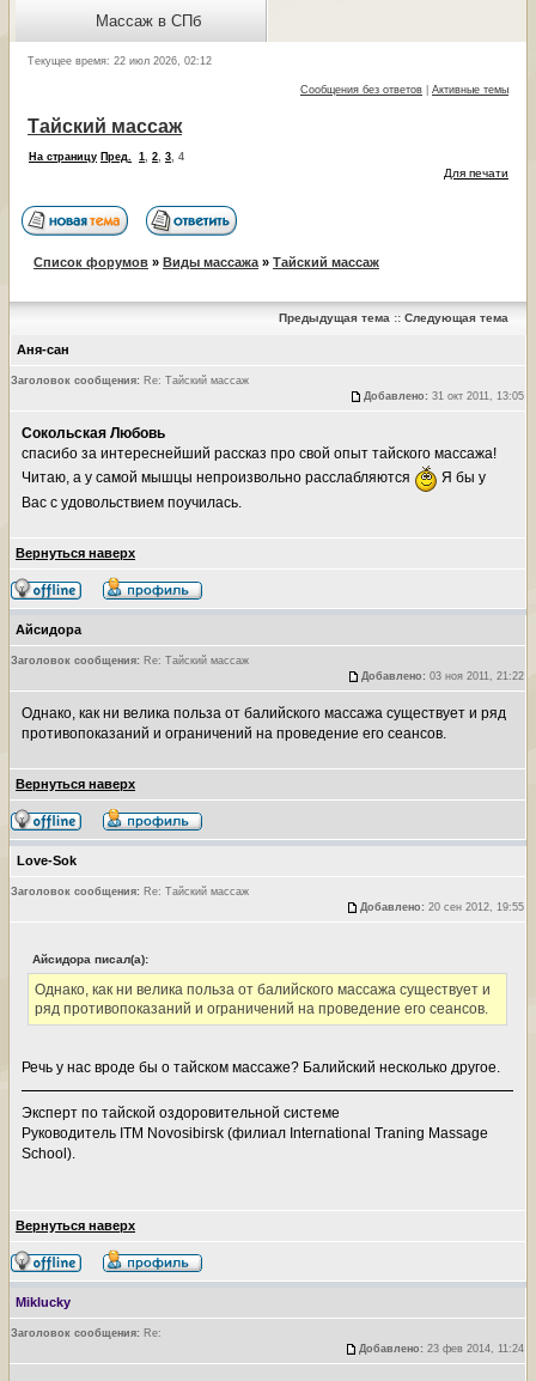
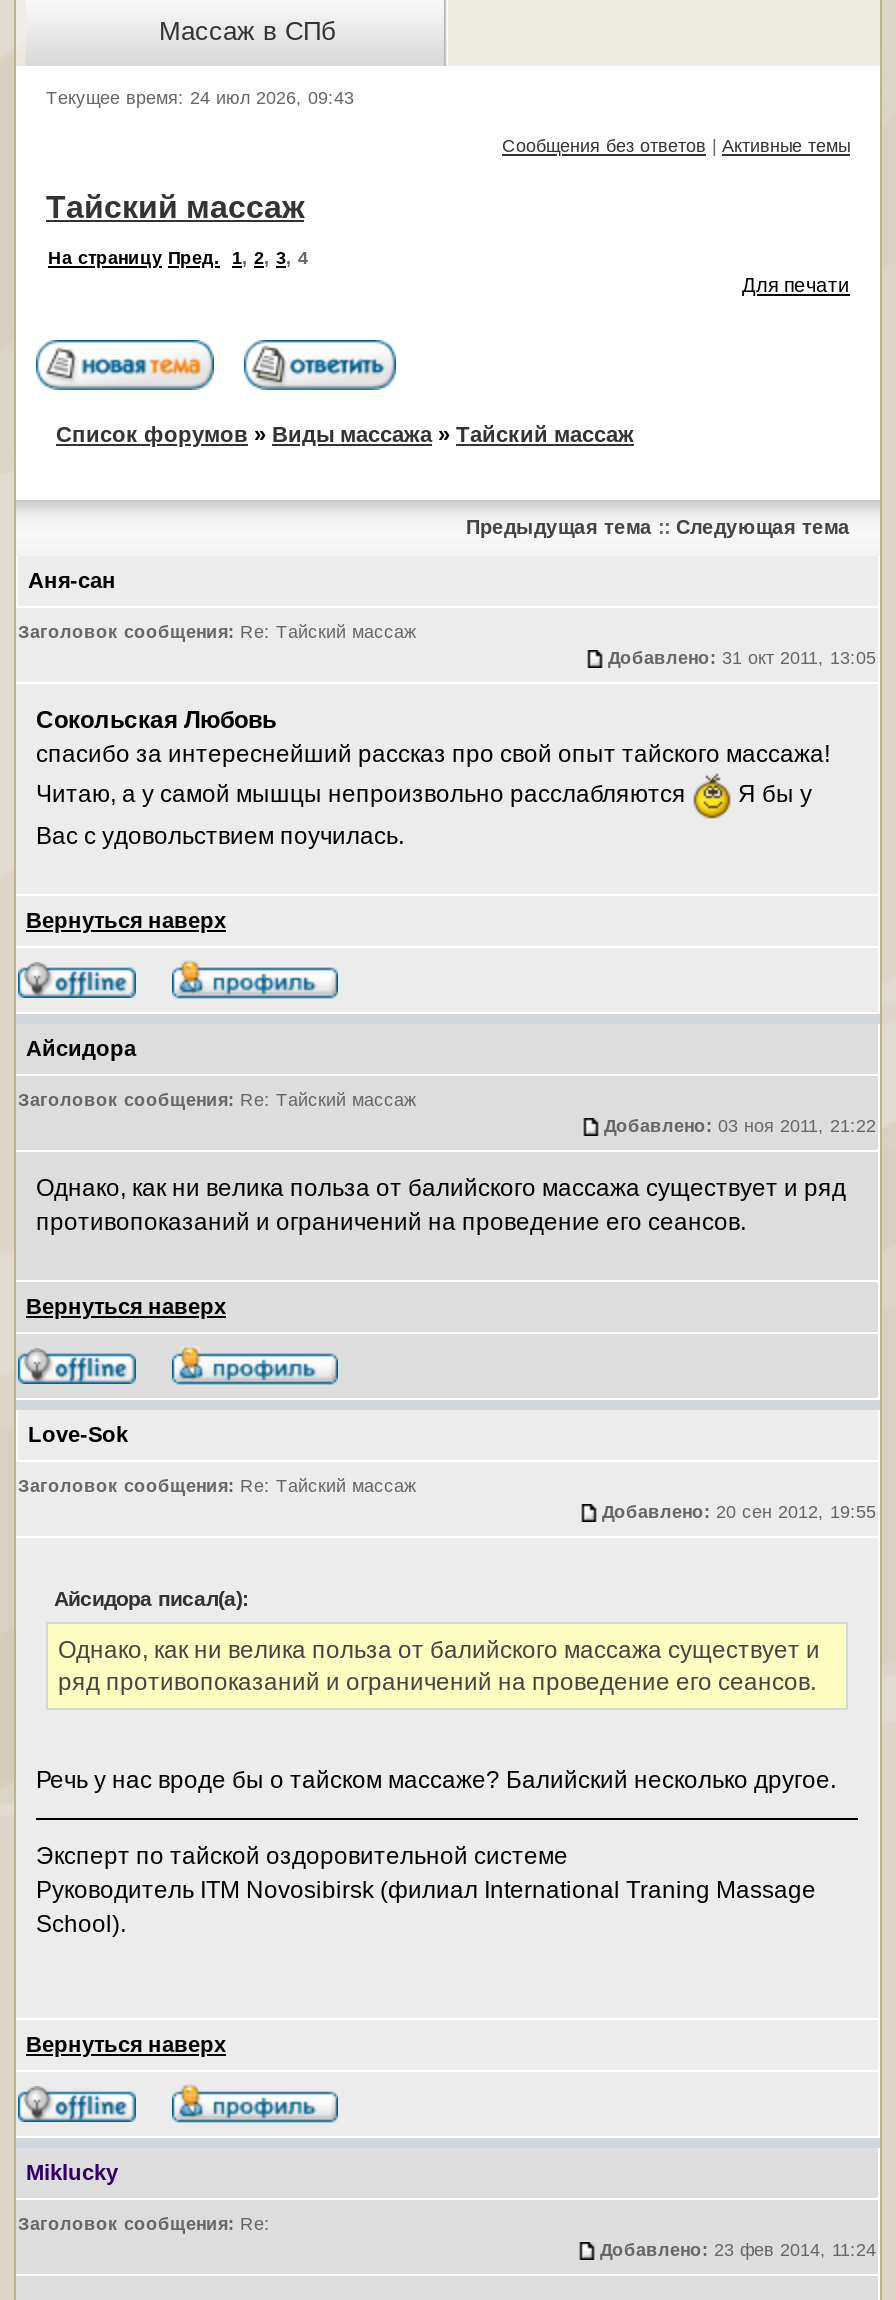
[28,55,212,67] Текущее время: 22 июл 2026, 02:12 -> [46,88,354,108] Текущее время: 24 июл 2026, 09:43

